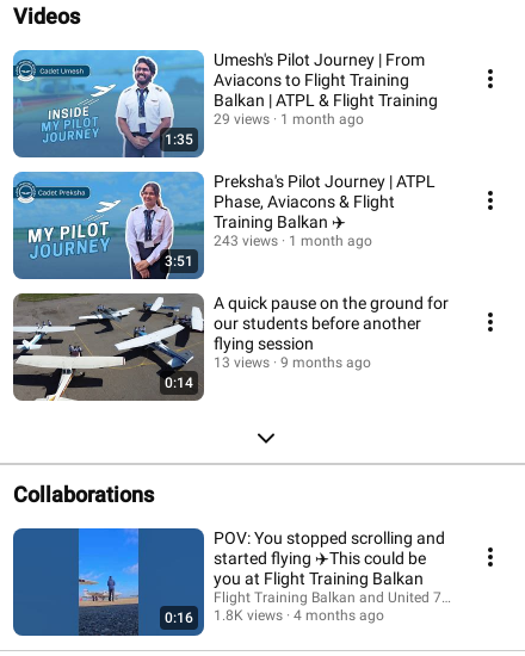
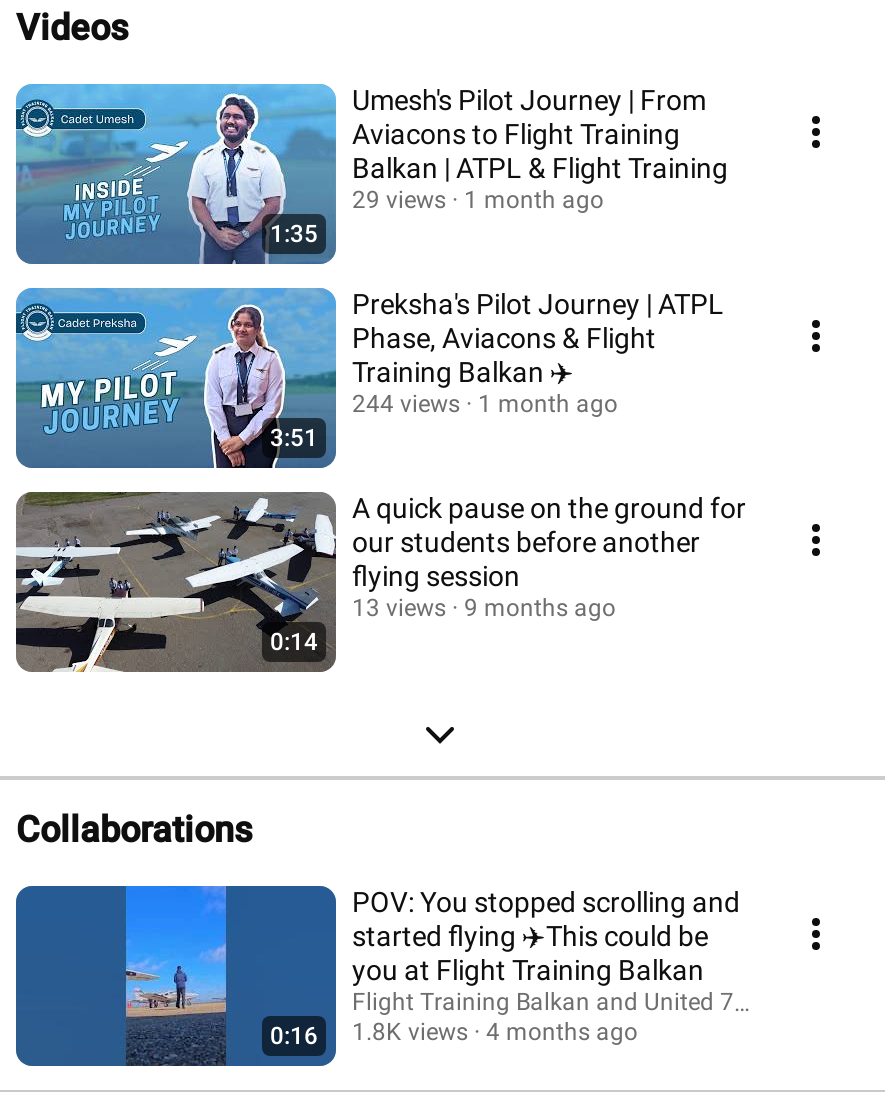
[214,233,372,250] 243 views 1 month ago -> [352,391,618,419] 244 views 1 month ago

